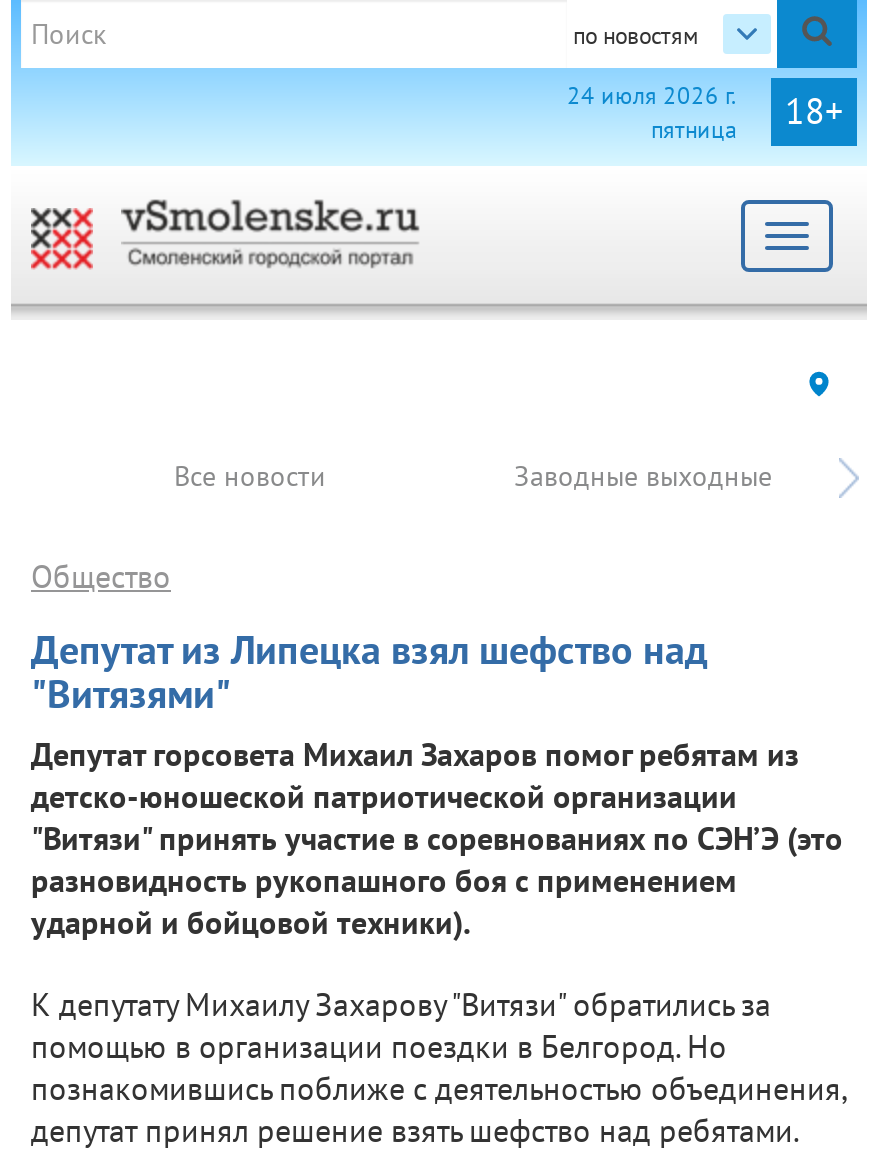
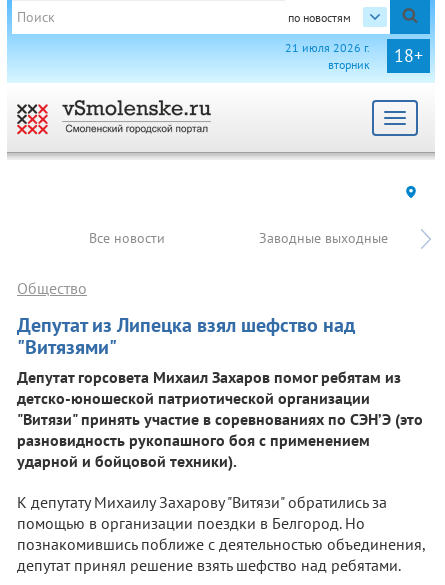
[567,80,737,144] 24 июля 2026 г. | пятница -> [285,40,370,72] 21 июля 2026 г. | вторник

